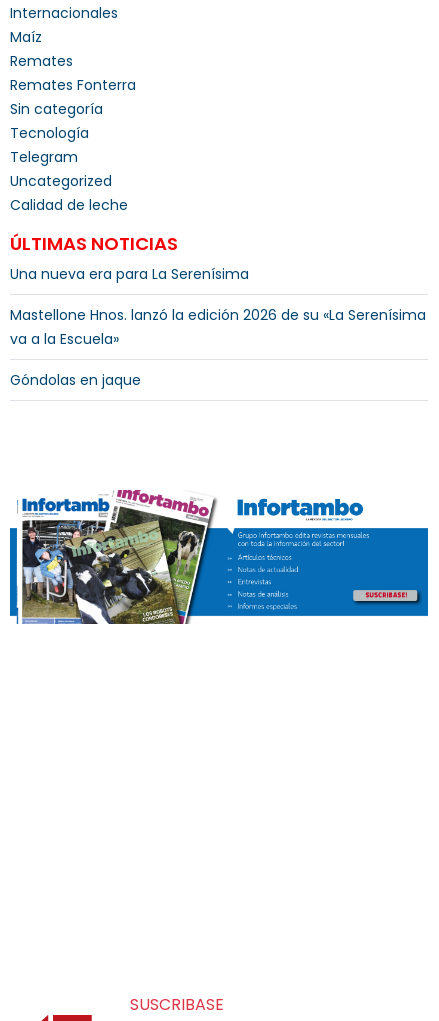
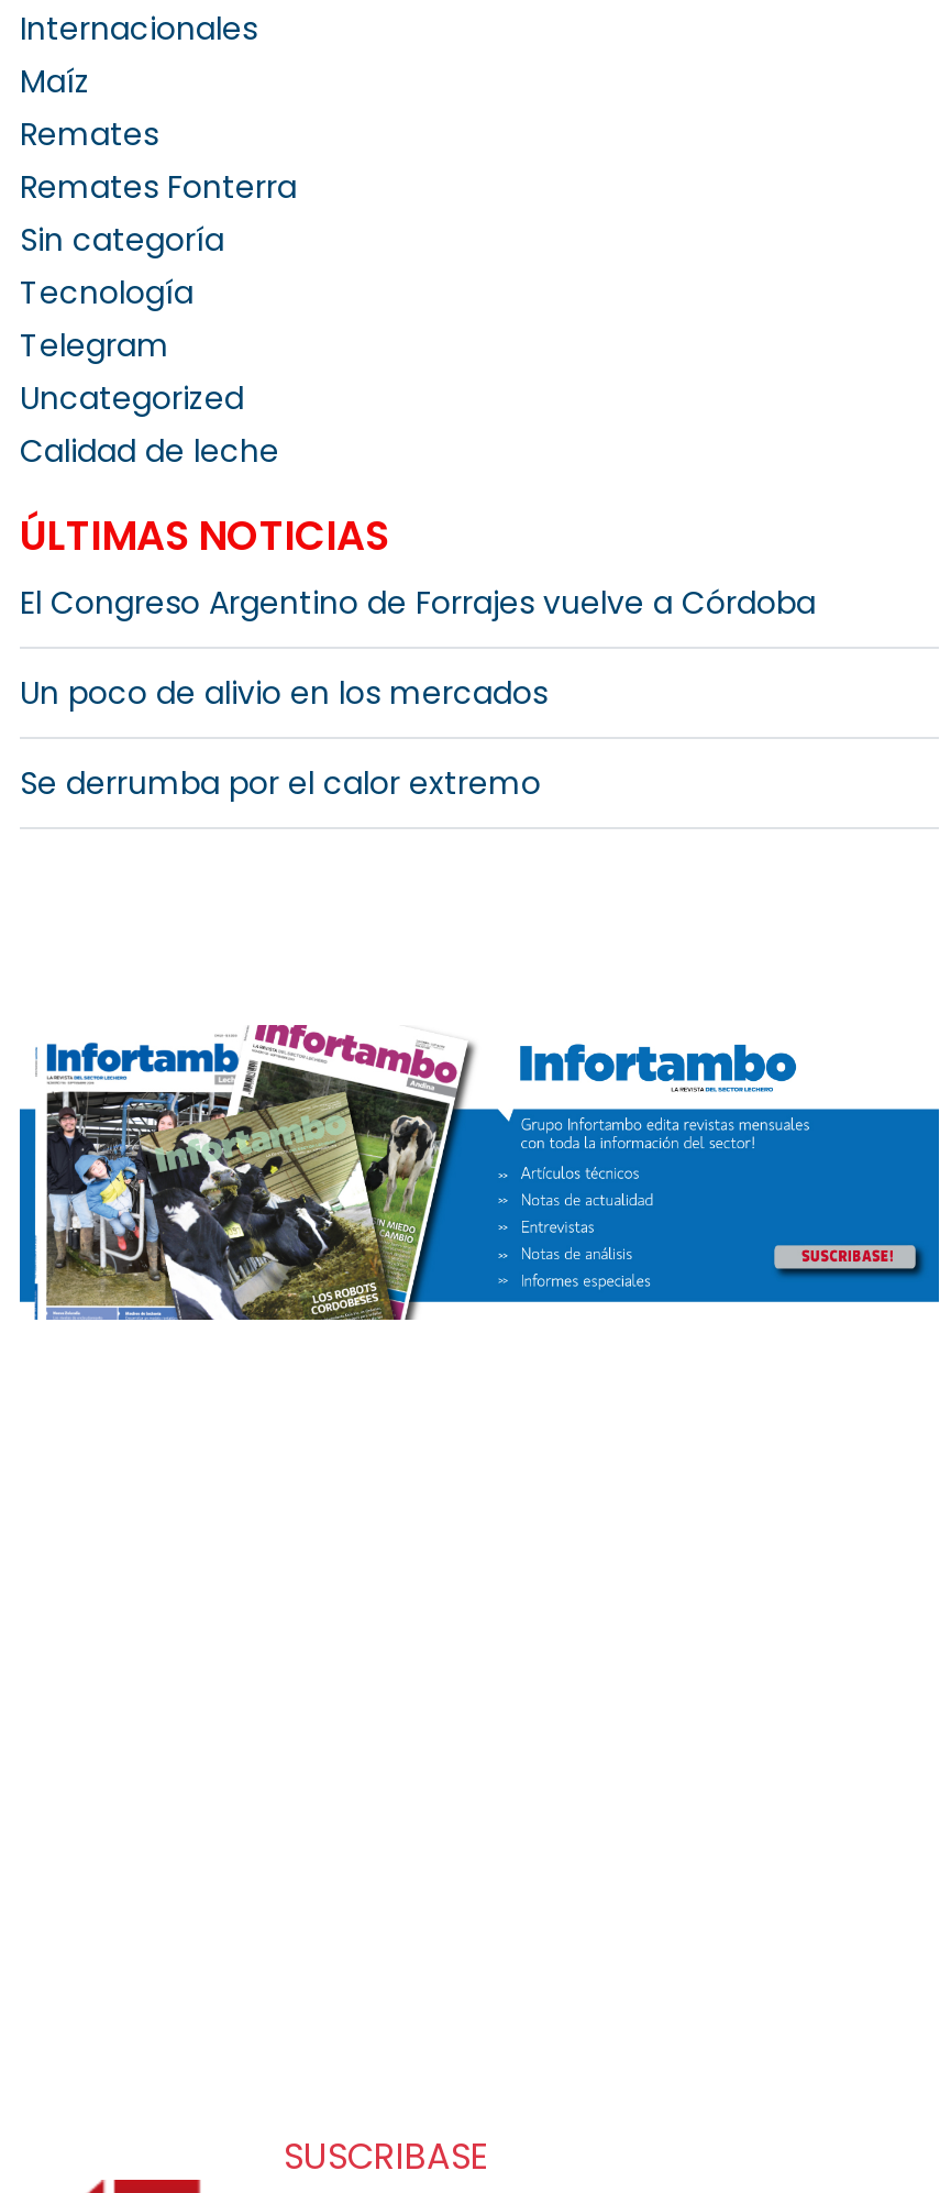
[10,264,249,284] Una nueva era para La Serenísima -> [20,582,816,626] El Congreso Argentino de Forrajes vuelve a Córdoba
[10,305,426,349] Mastellone Hnos. lanzó la edición 2026 de su «La Serenísima | va a la Escuela» -> [20,672,548,716] Un poco de alivio en los mercados
[10,370,141,390] Góndolas en jaque -> [20,762,541,806] Se derrumba por el calor extremo

